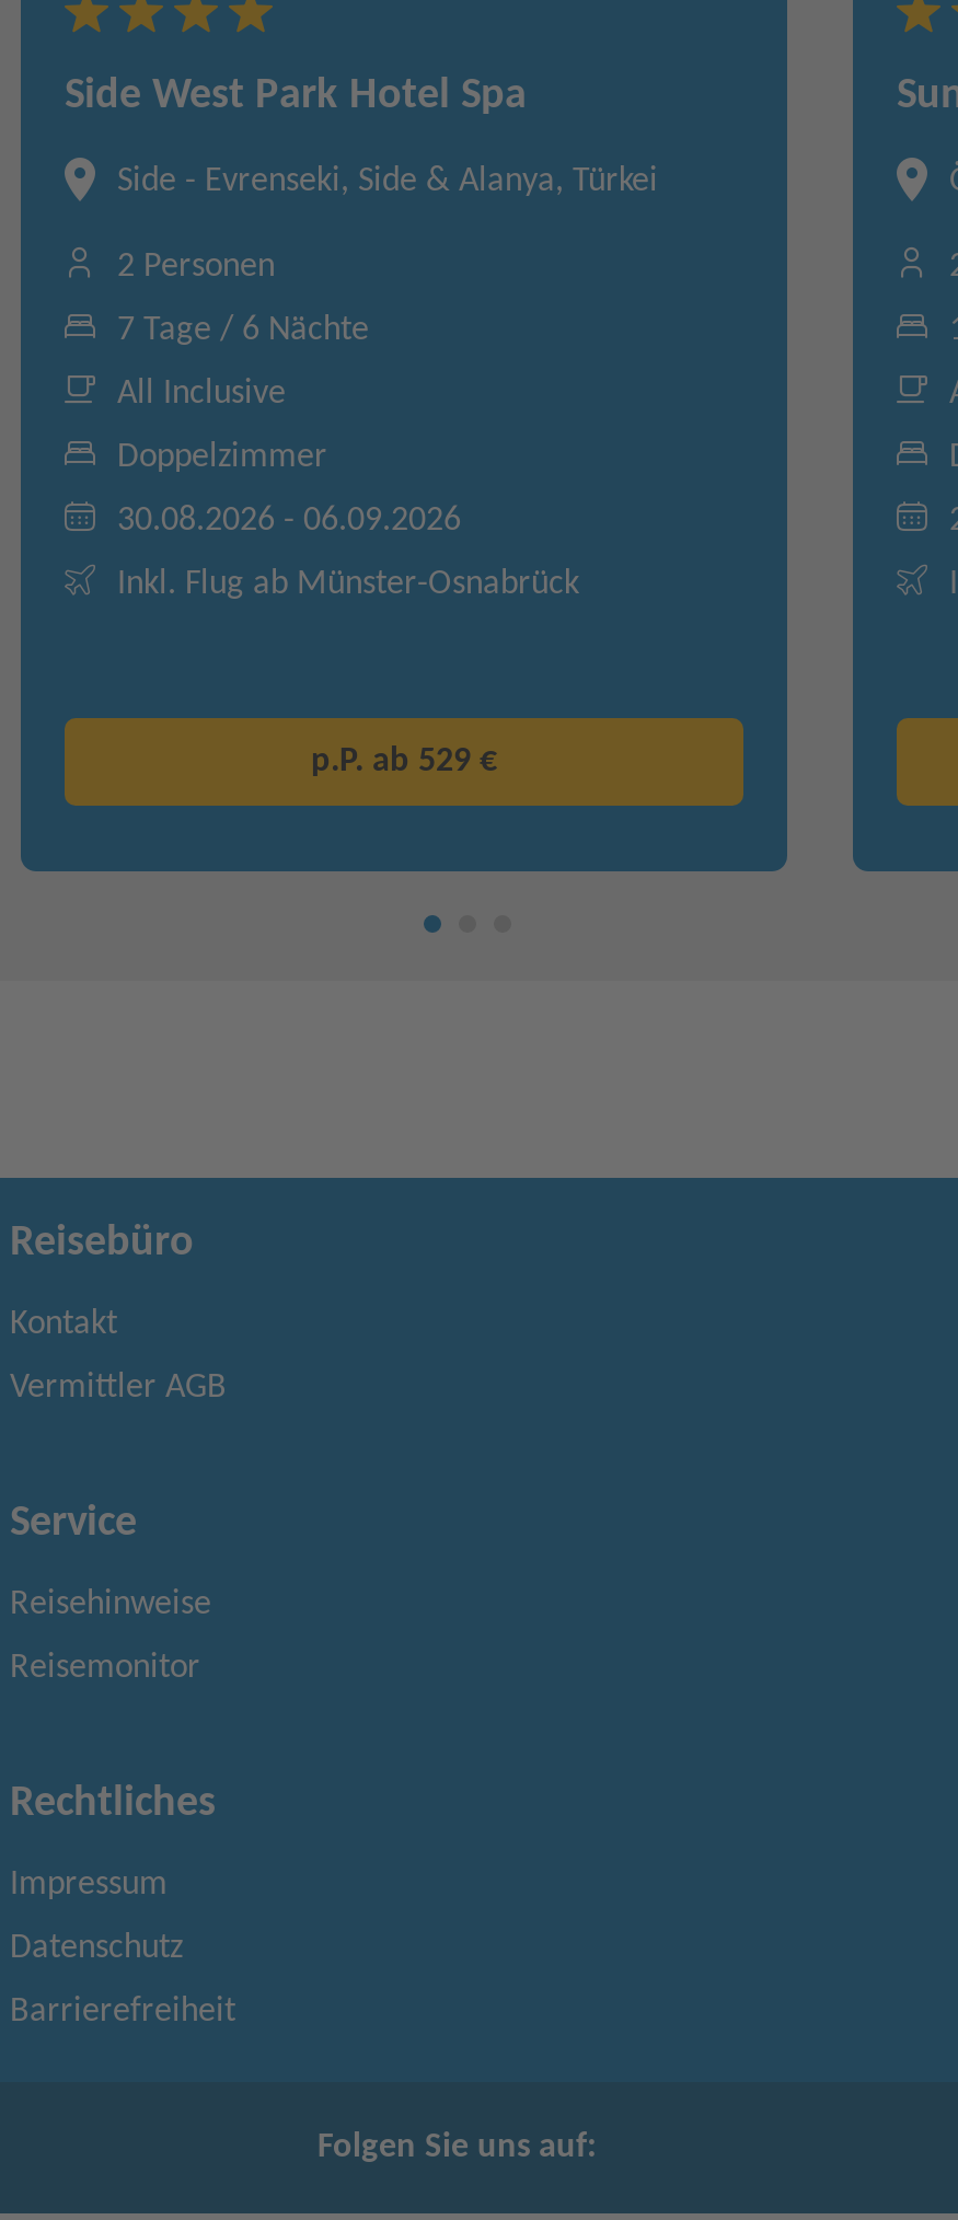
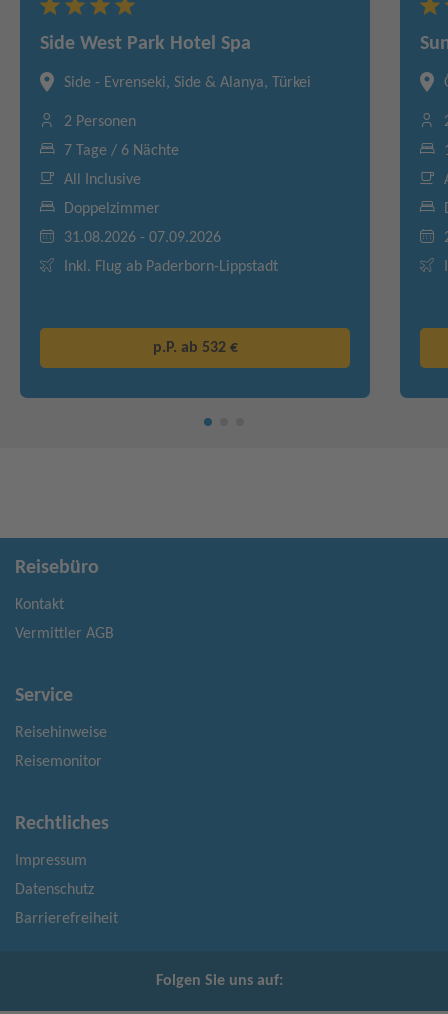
[117,504,461,539] 30.08.2026 - 06.09.2026 -> [64,230,221,246] 31.08.2026 - 07.09.2026
[117,567,579,602] Inkl. Flug ab Münster-Osnabrück -> [64,259,278,275] Inkl. Flug ab Paderborn-Lippstadt
[311,744,497,779] p.P. ab 529 € -> [152,340,237,356] p.P. ab 532 €

